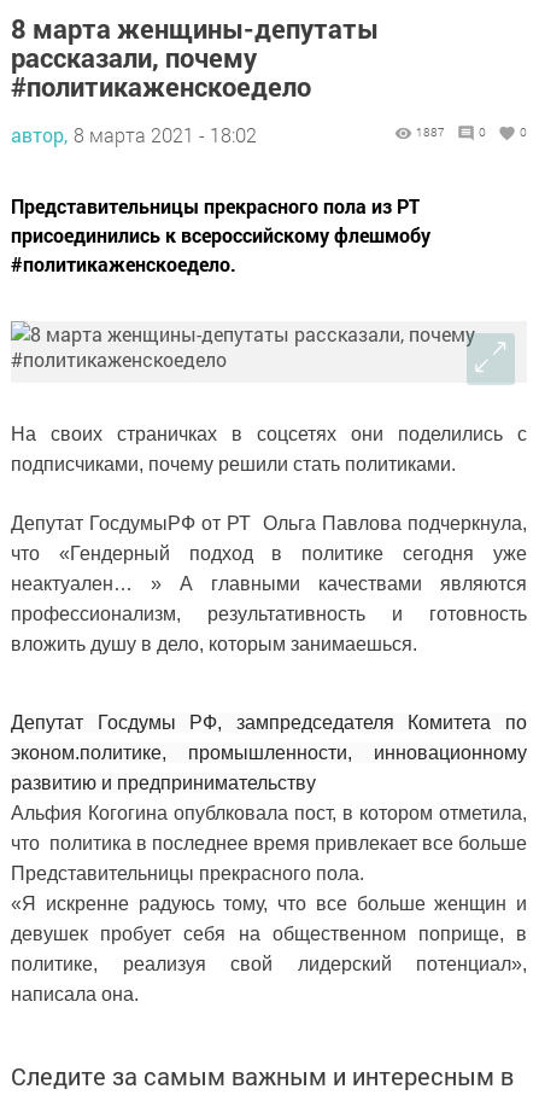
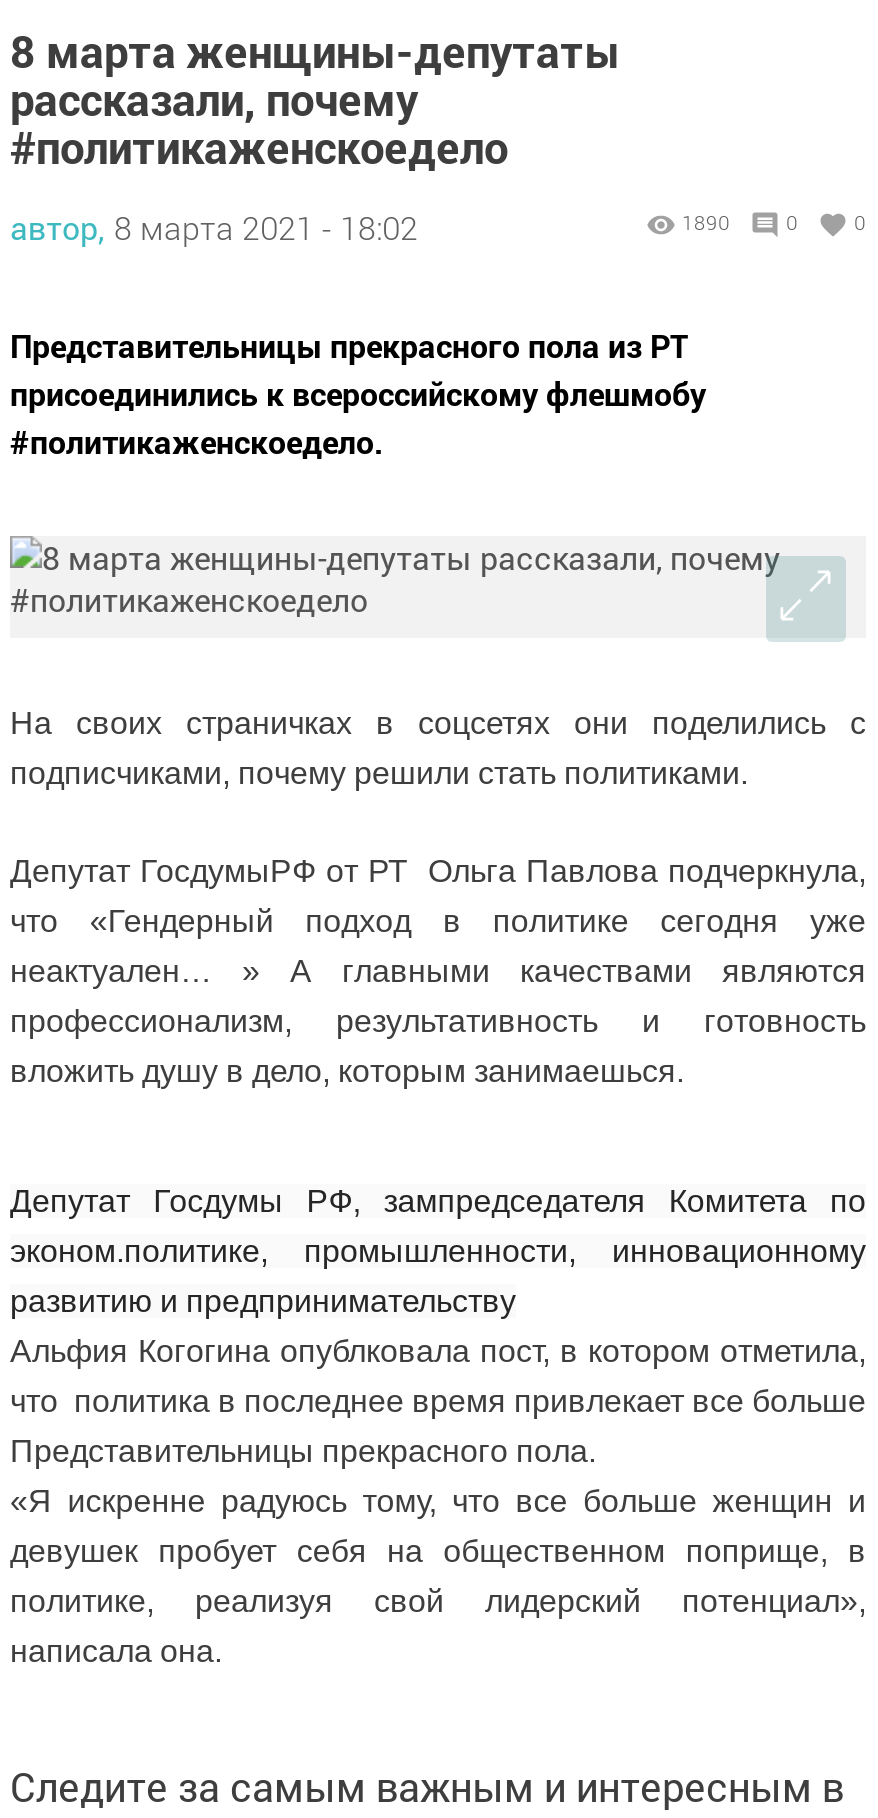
[416,125,445,140] 1887 -> [682,211,730,237] 1890

